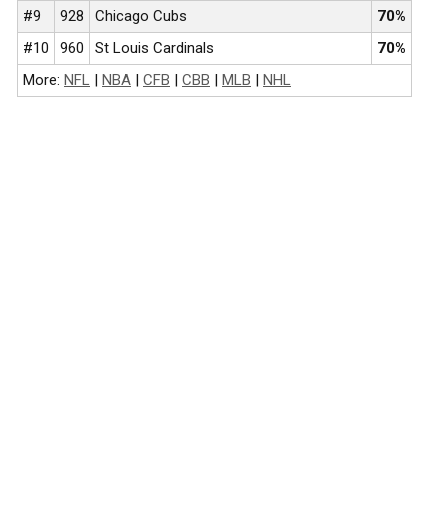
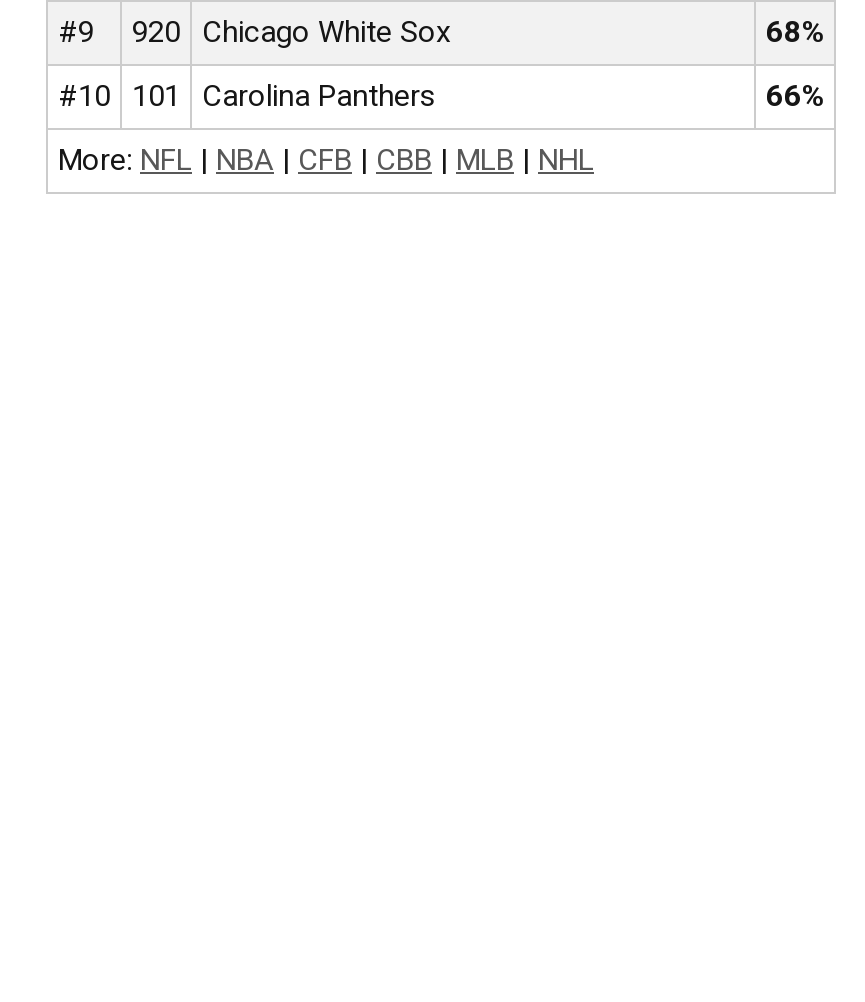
[60,7,406,25] 928 | Chicago Cubs | 70% -> [132,14,824,50] 920 | Chicago White Sox | 68%
[60,39,406,57] 960 | St Louis Cardinals | 70% -> [132,78,824,114] 101 | Carolina Panthers | 66%

